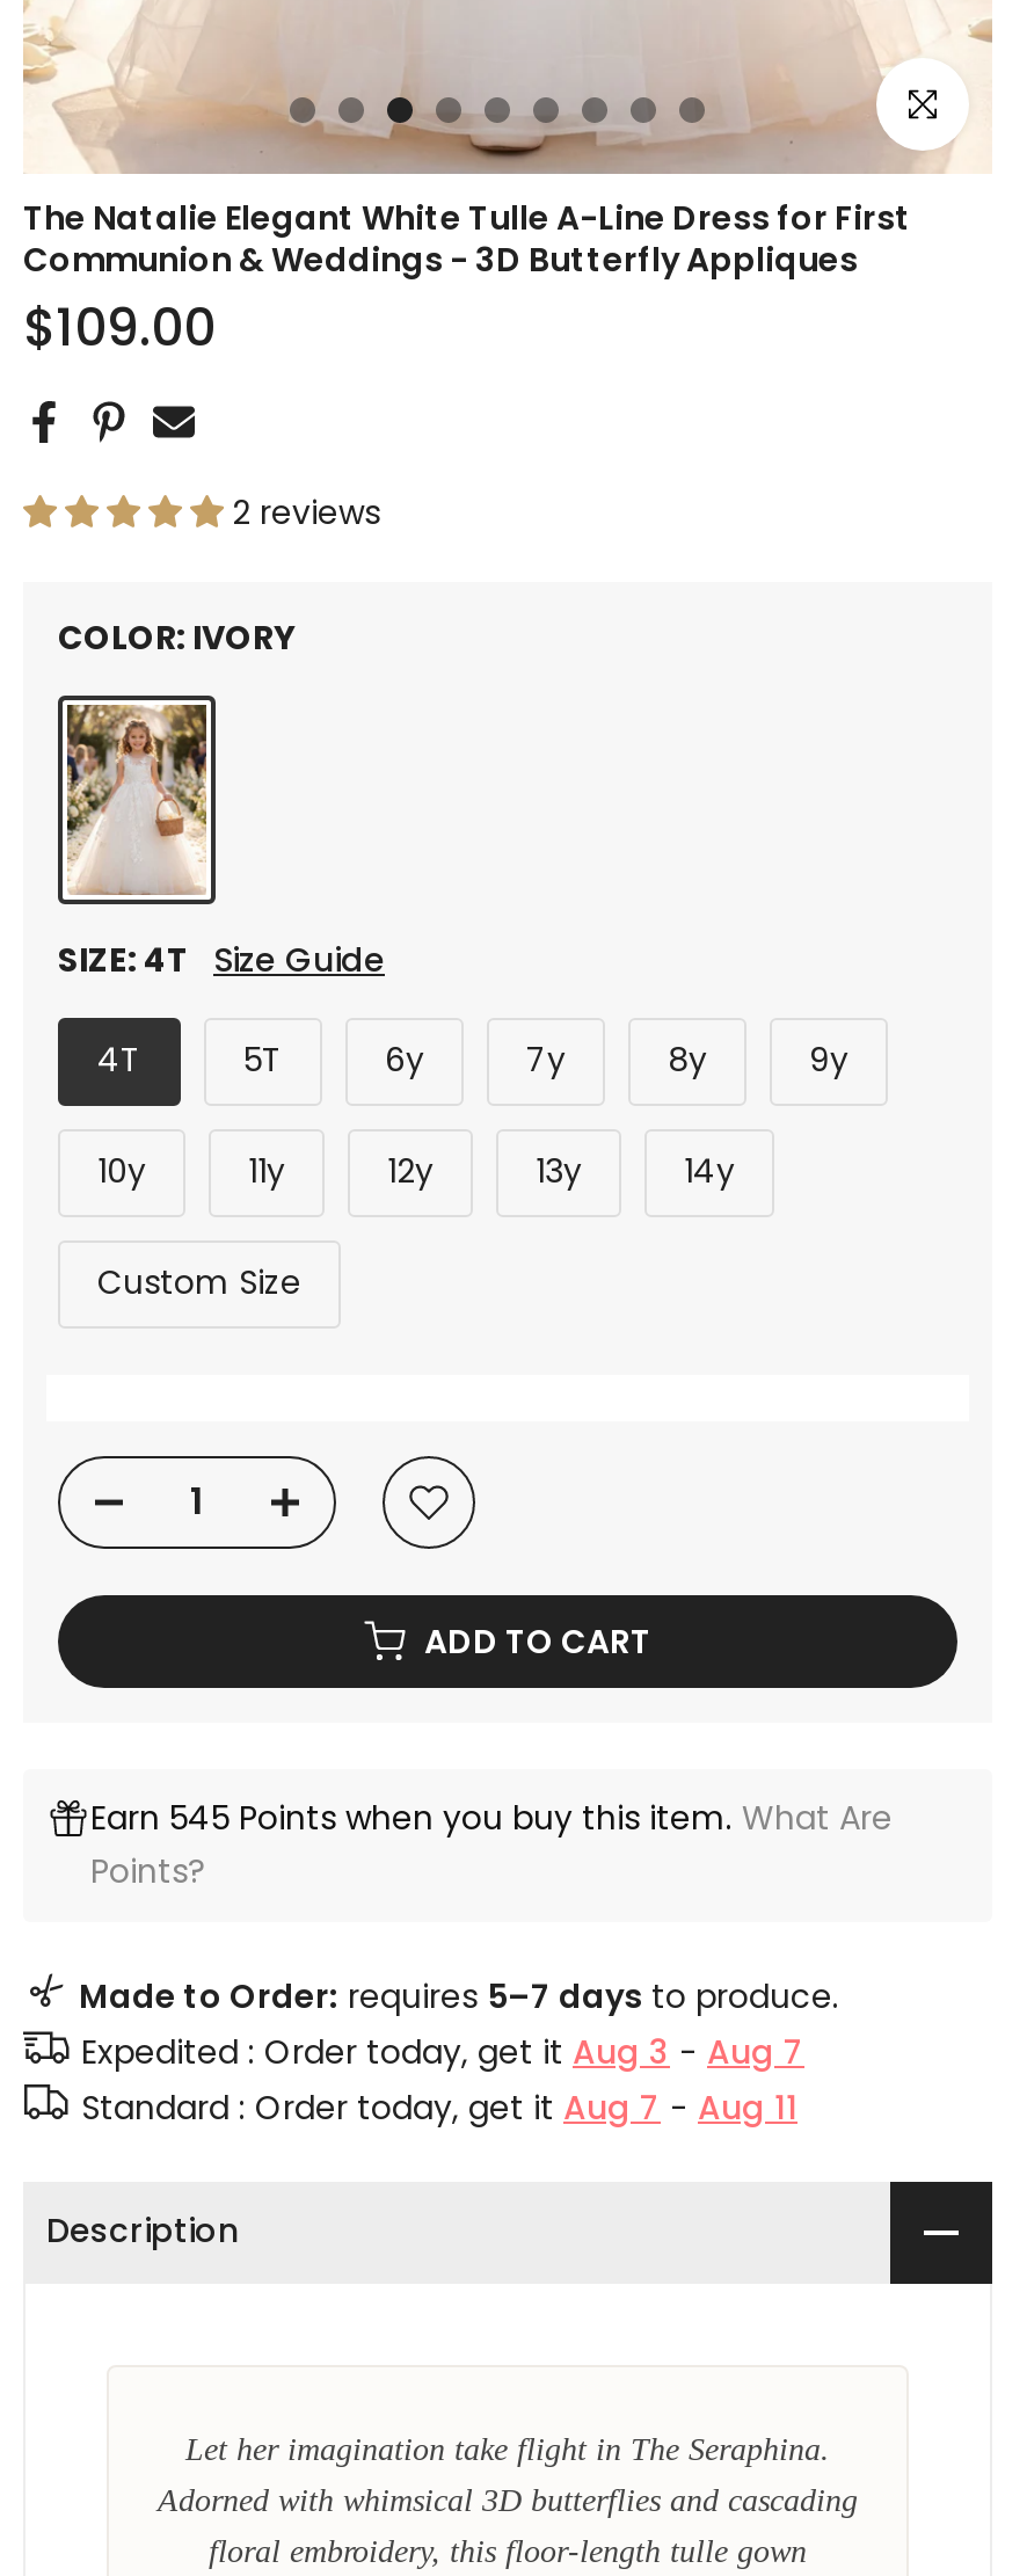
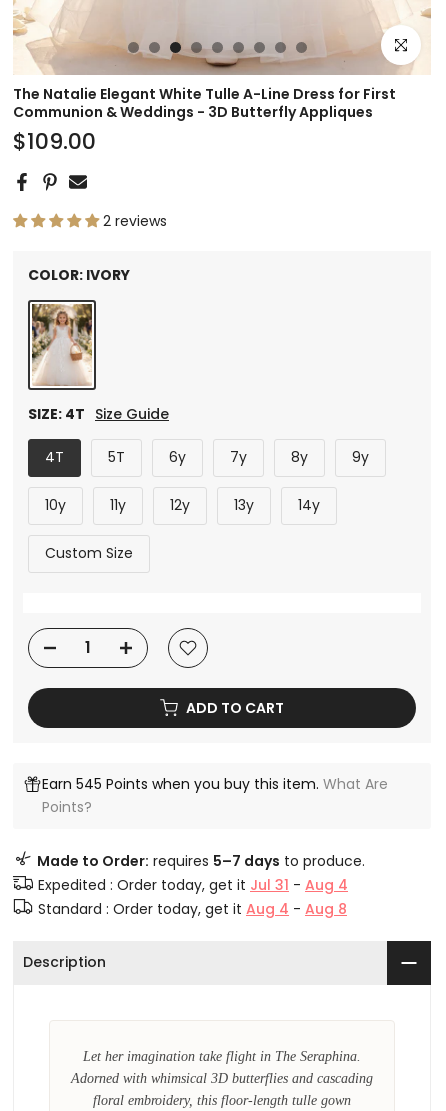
[81,2028,804,2074] Expedited : Order today, get it Aug 3 - Aug 7 -> [38,874,348,894] Expedited : Order today, get it Jul 31 - Aug 4
[81,2083,797,2130] Standard : Order today, get it Aug 7 - Aug 11 -> [38,898,347,918] Standard : Order today, get it Aug 4 - Aug 8

